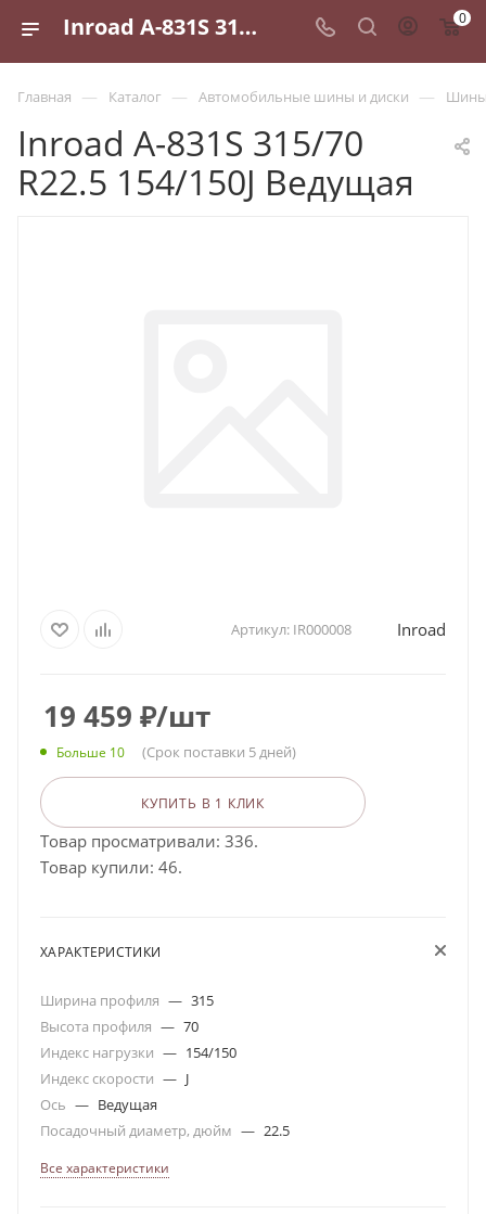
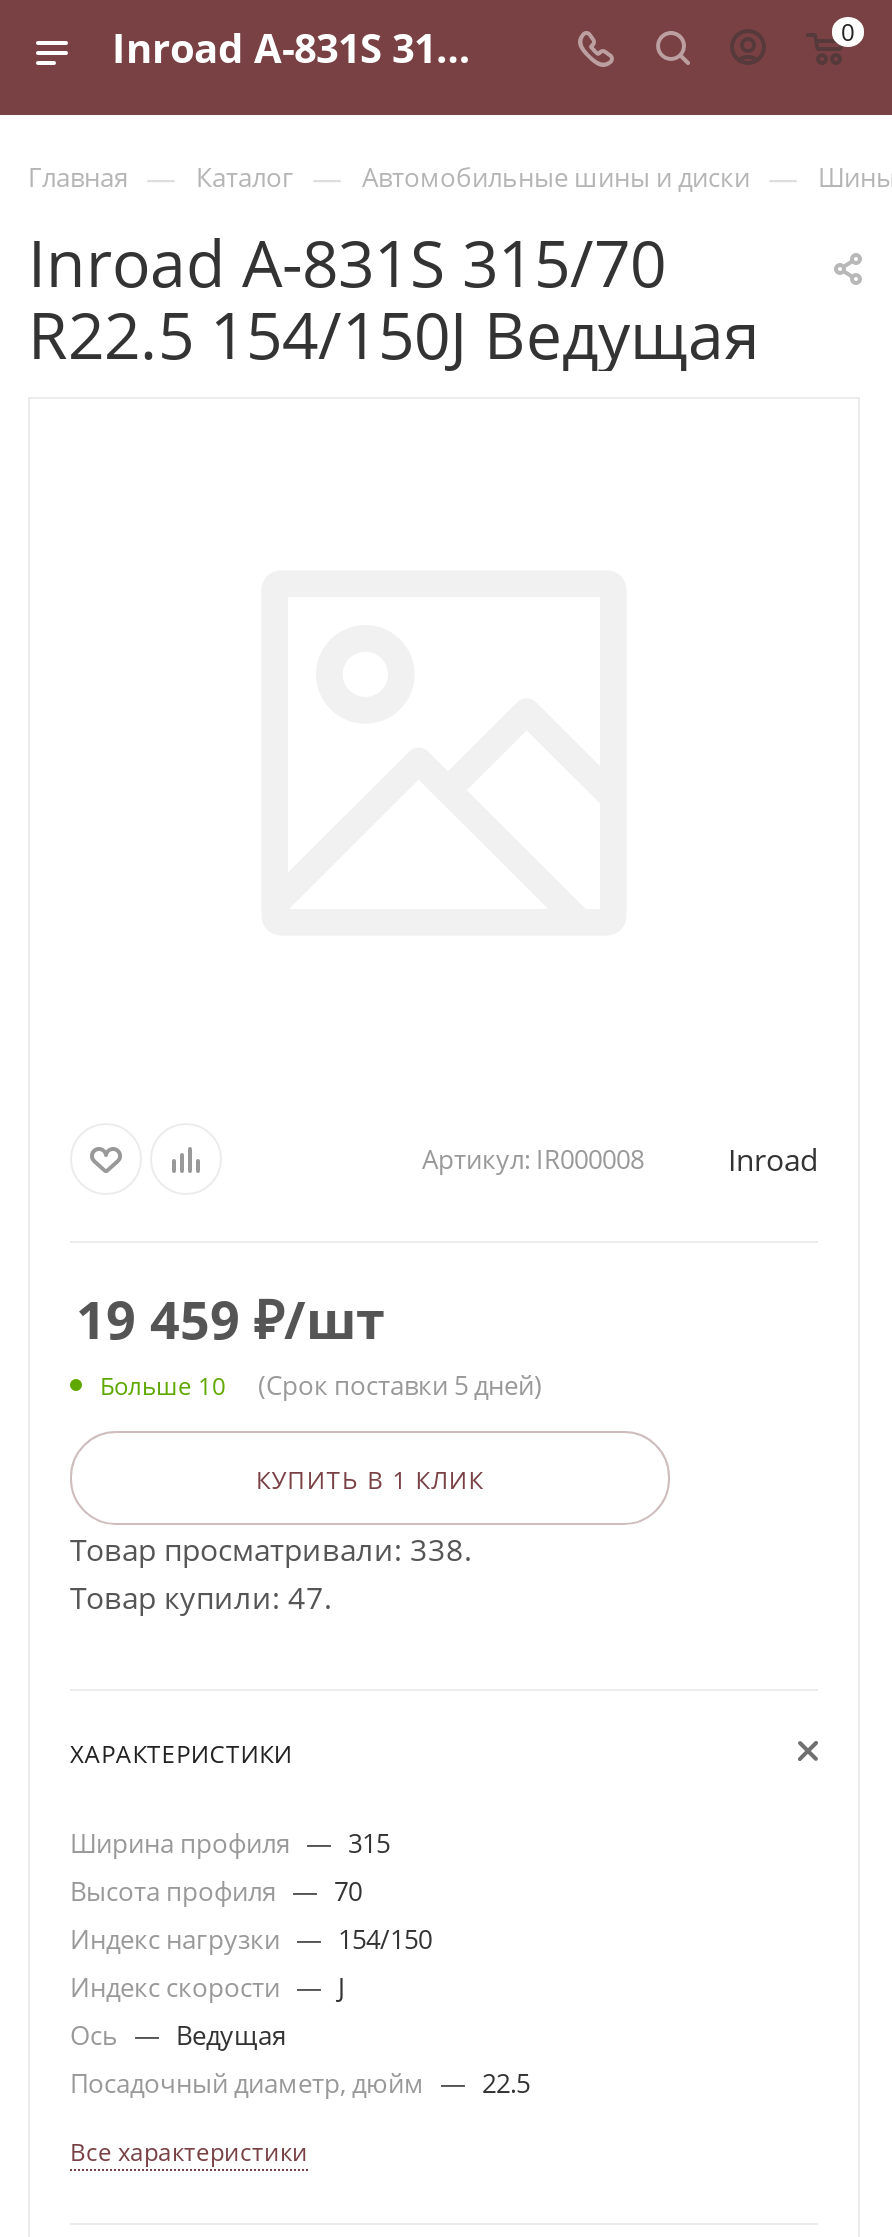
[40,830,258,852] Товар просматривали: 336. -> [70,1530,472,1570] Товар просматривали: 338.
[40,857,182,878] Товар купили: 46. -> [70,1578,332,1618] Товар купили: 47.

